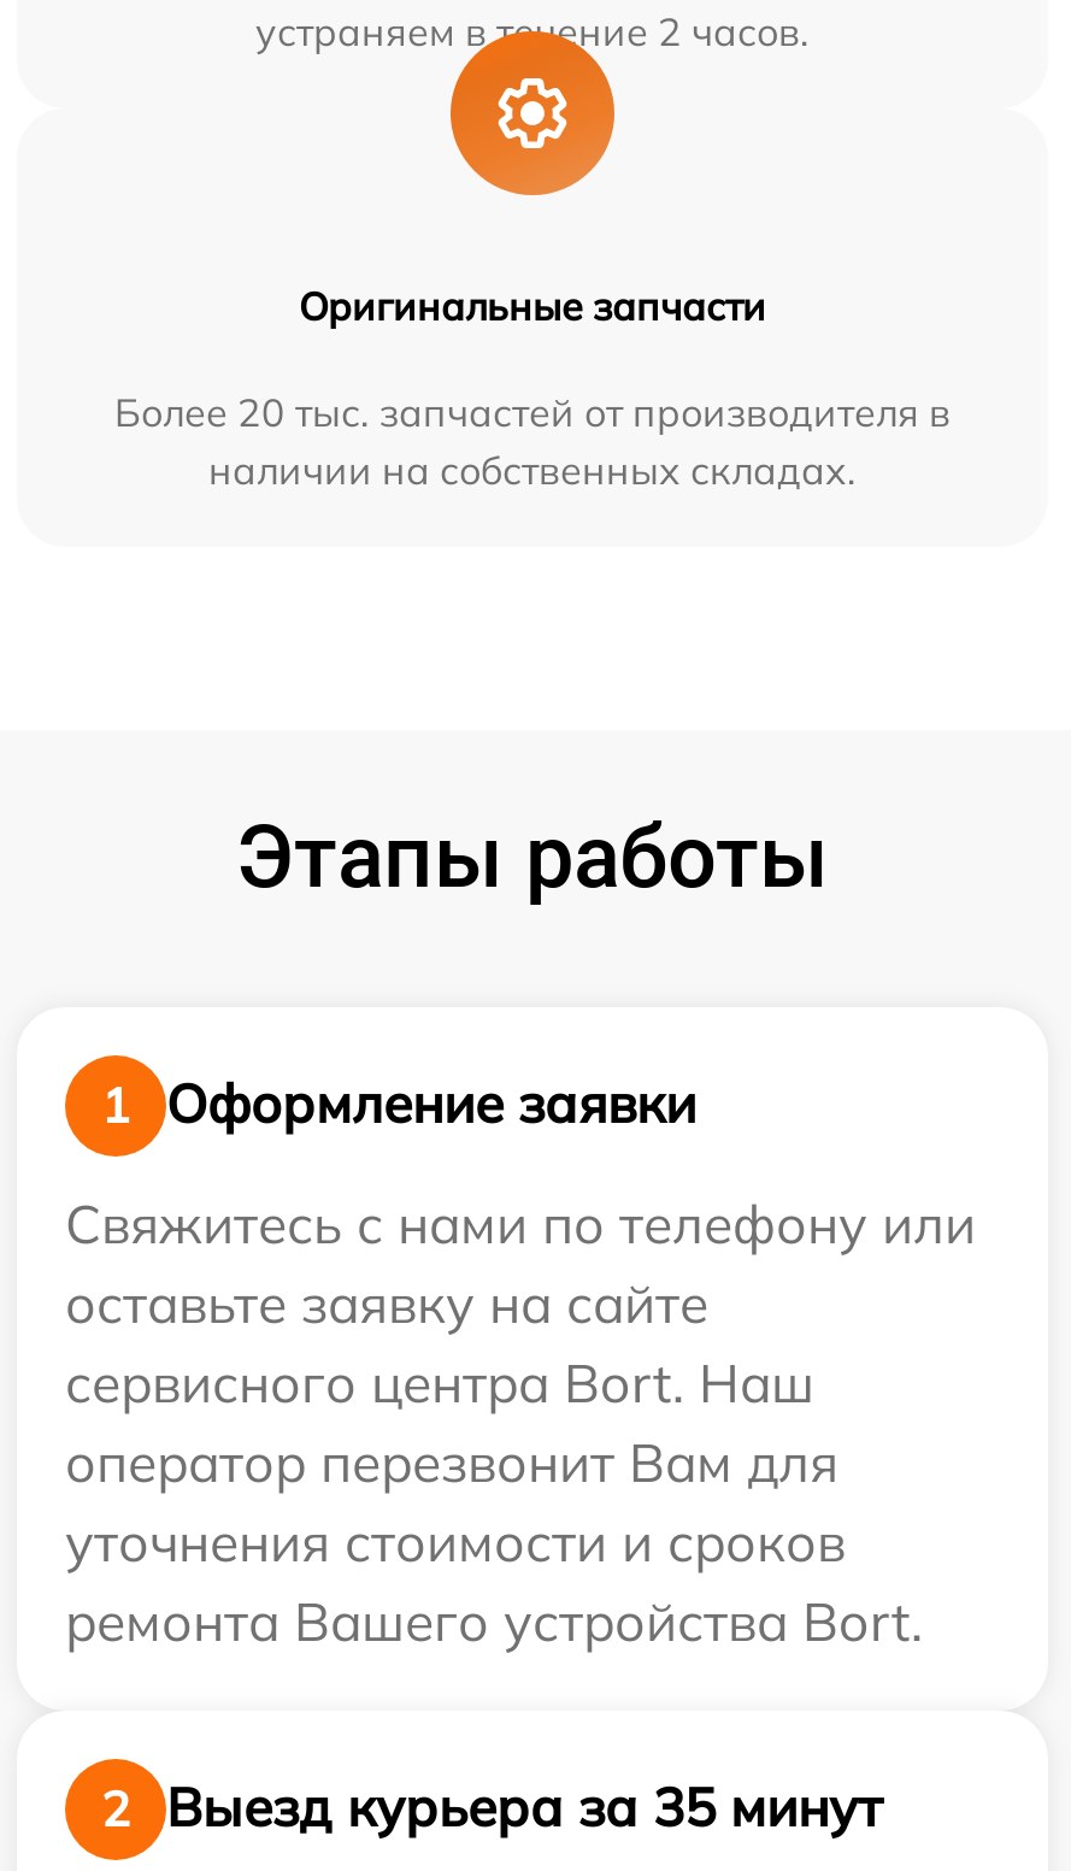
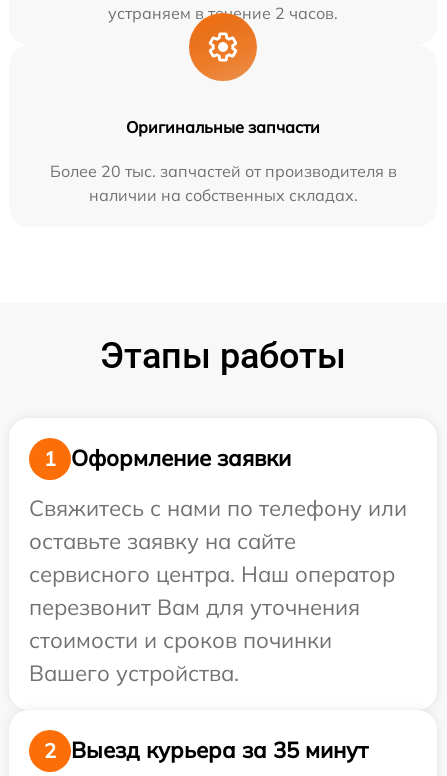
[65,1349,923,1655] сервисного центра Bort. Наш | оператор перезвонит Вам для | уточнения стоимости и сроков | ремонта Вашего устройства Bort. -> [29,560,395,687] сервисного центра. Наш оператор | перезвонит Вам для уточнения | стоимости и сроков починки | Вашего устройства.

